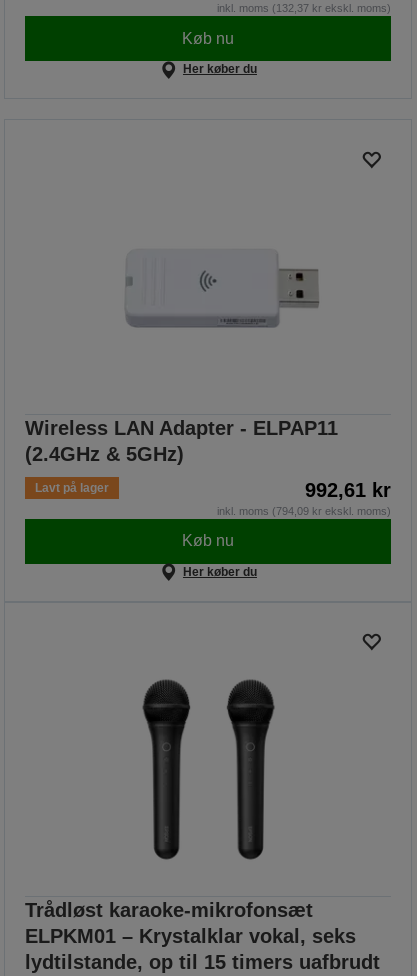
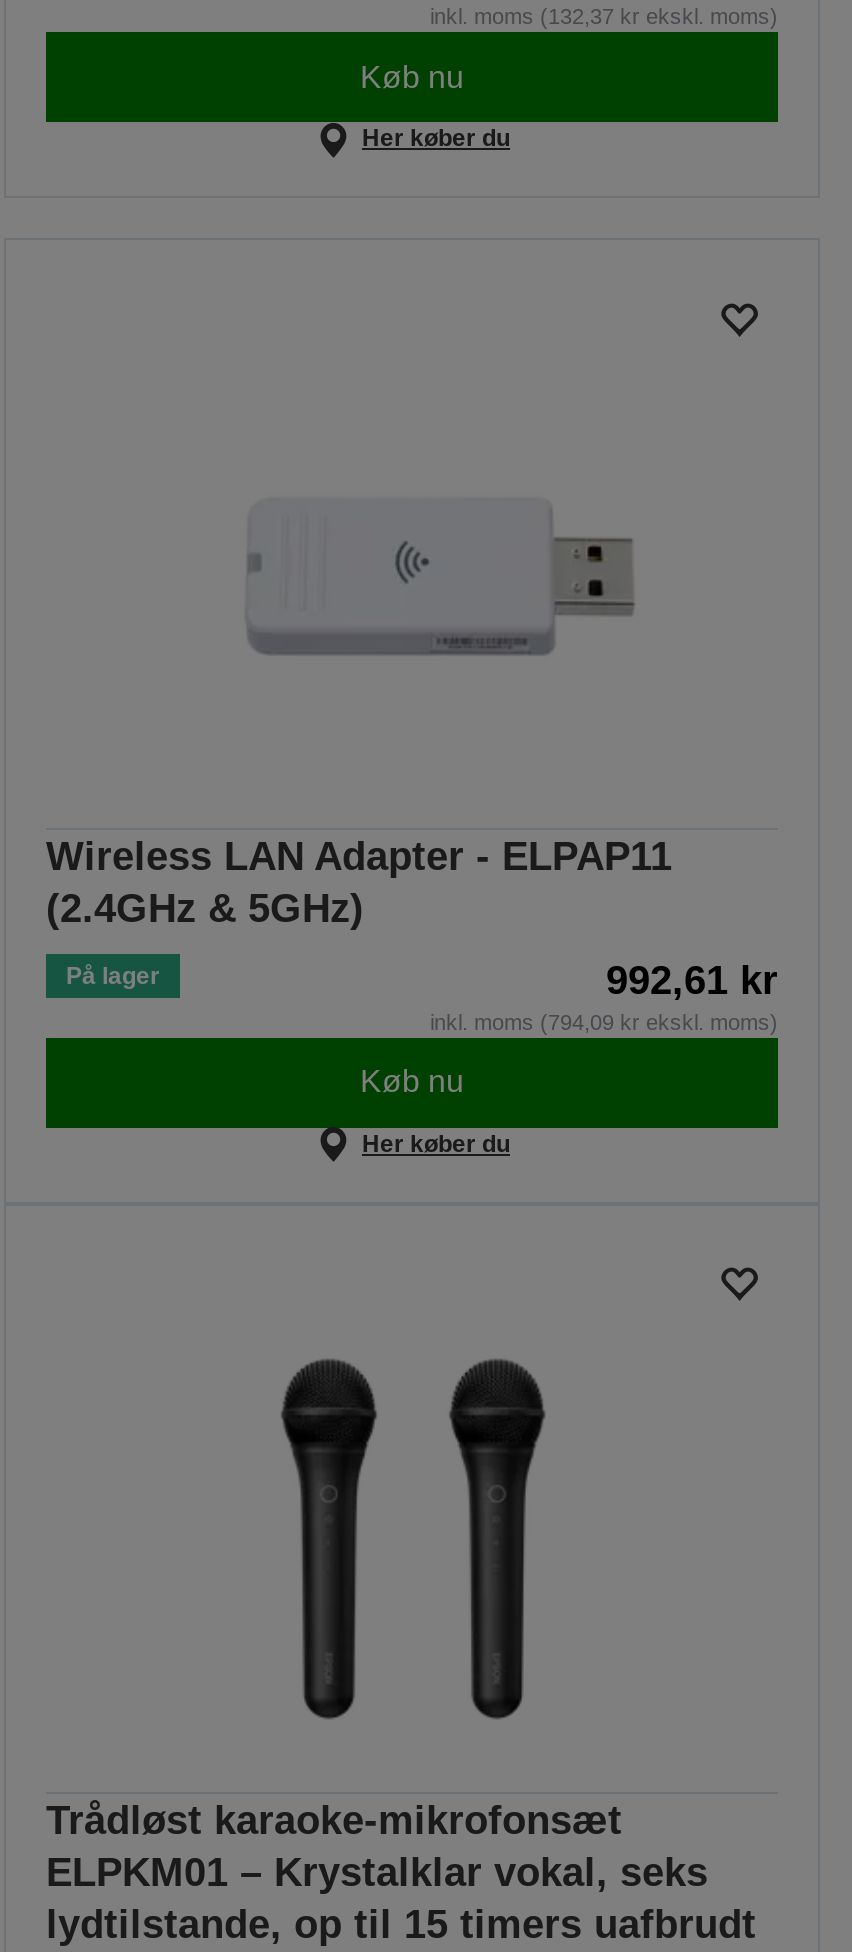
[35,481,109,495] Lavt på lager -> [66,961,160,989] På lager

